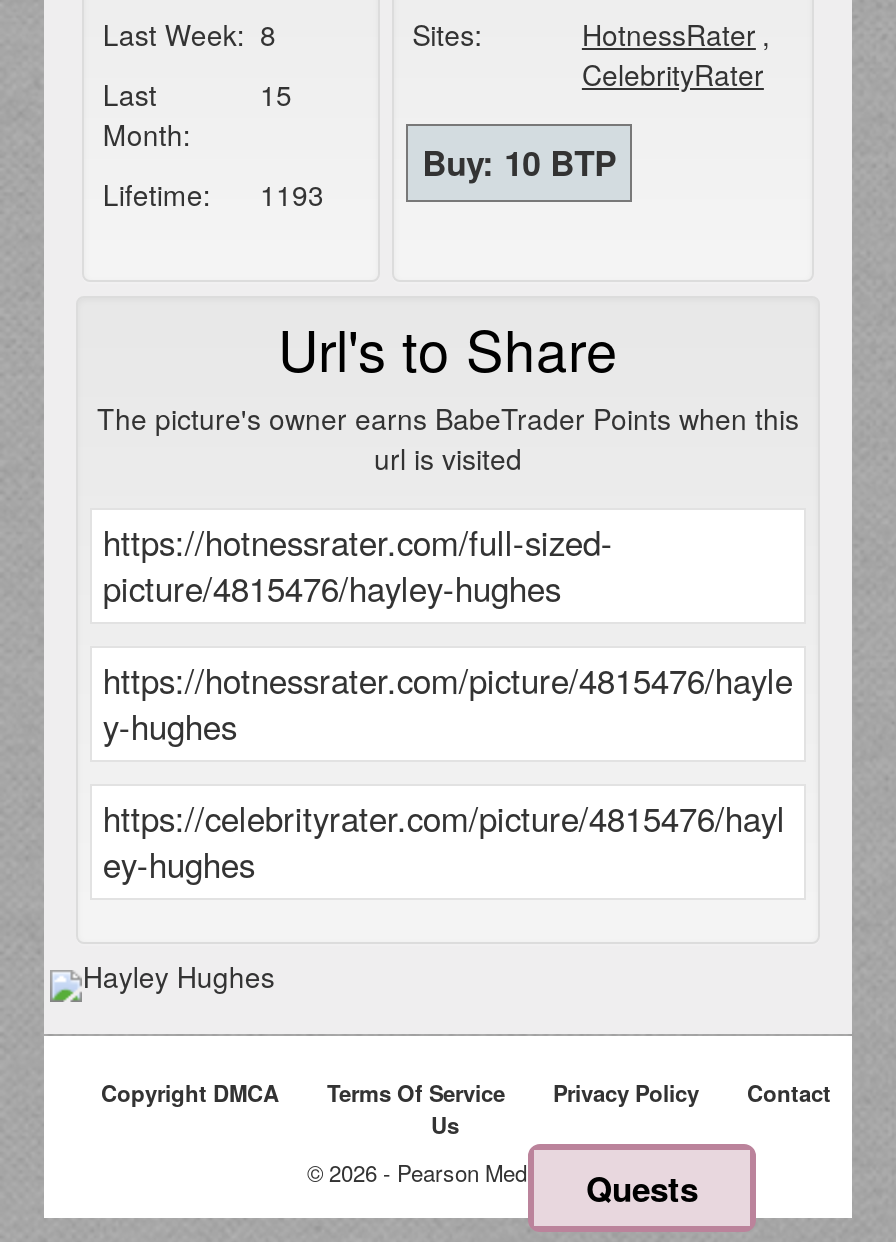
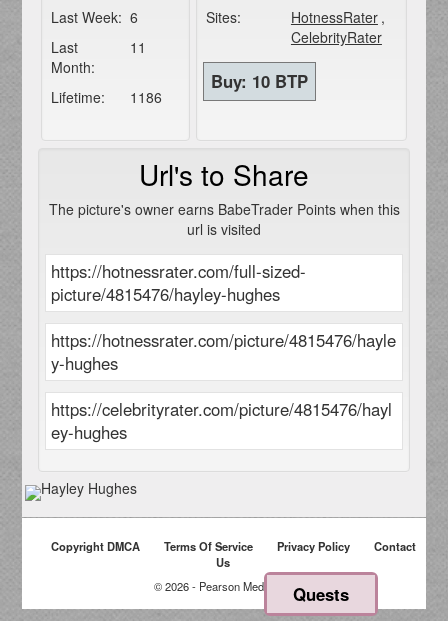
[103,14,276,54] Last Week: 8 -> [51,7,138,27] Last Week: 6
[260,74,292,114] 15 -> [130,37,146,57] 11
[103,174,324,214] Lifetime: 1193 -> [51,87,162,107] Lifetime: 1186

